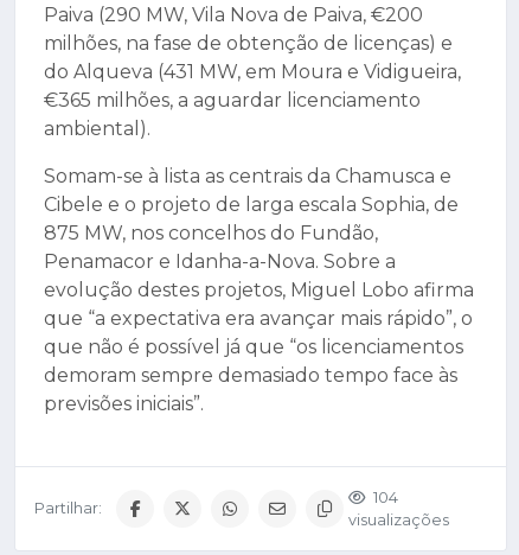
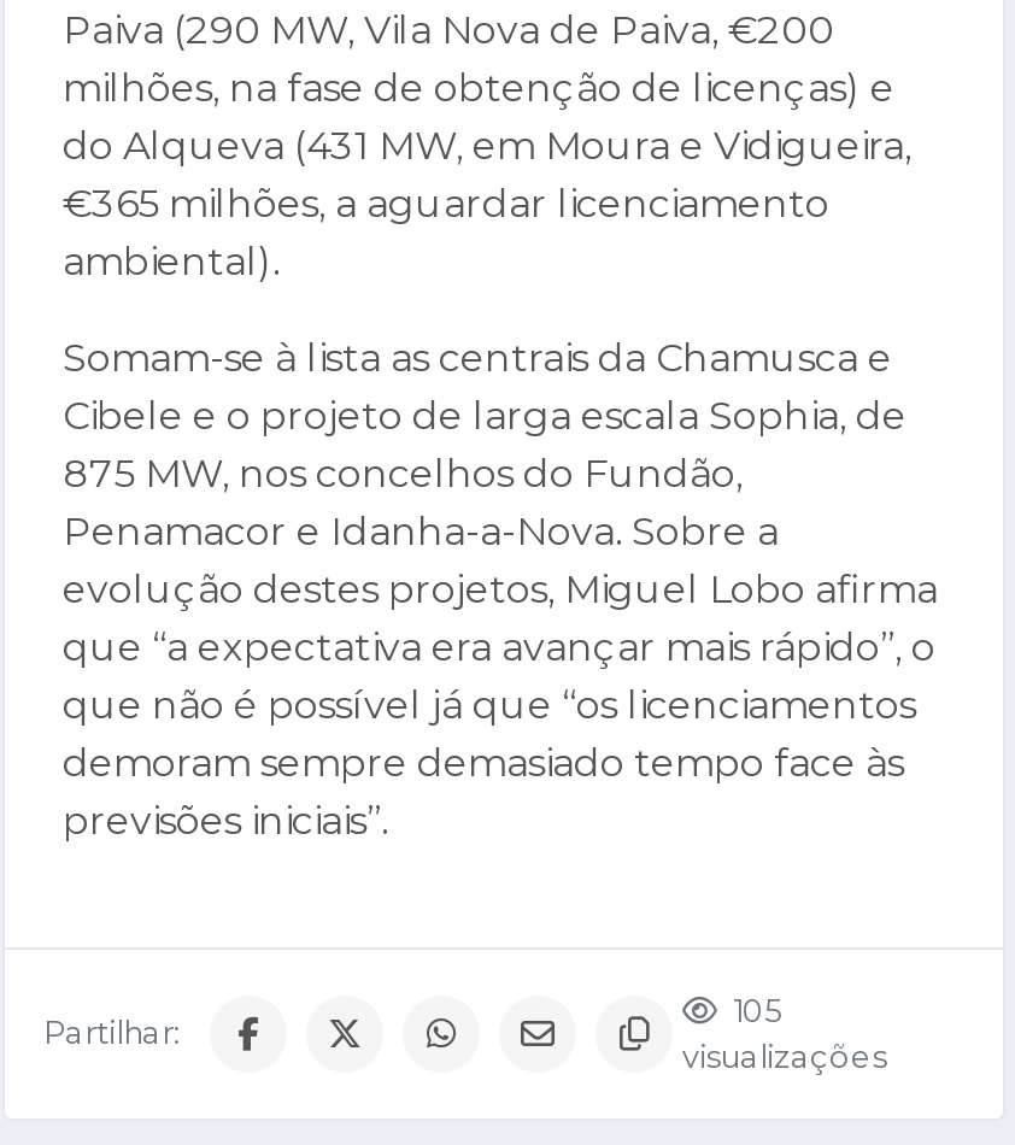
[370,488,398,506] 104 -> [726,992,781,1028] 105

